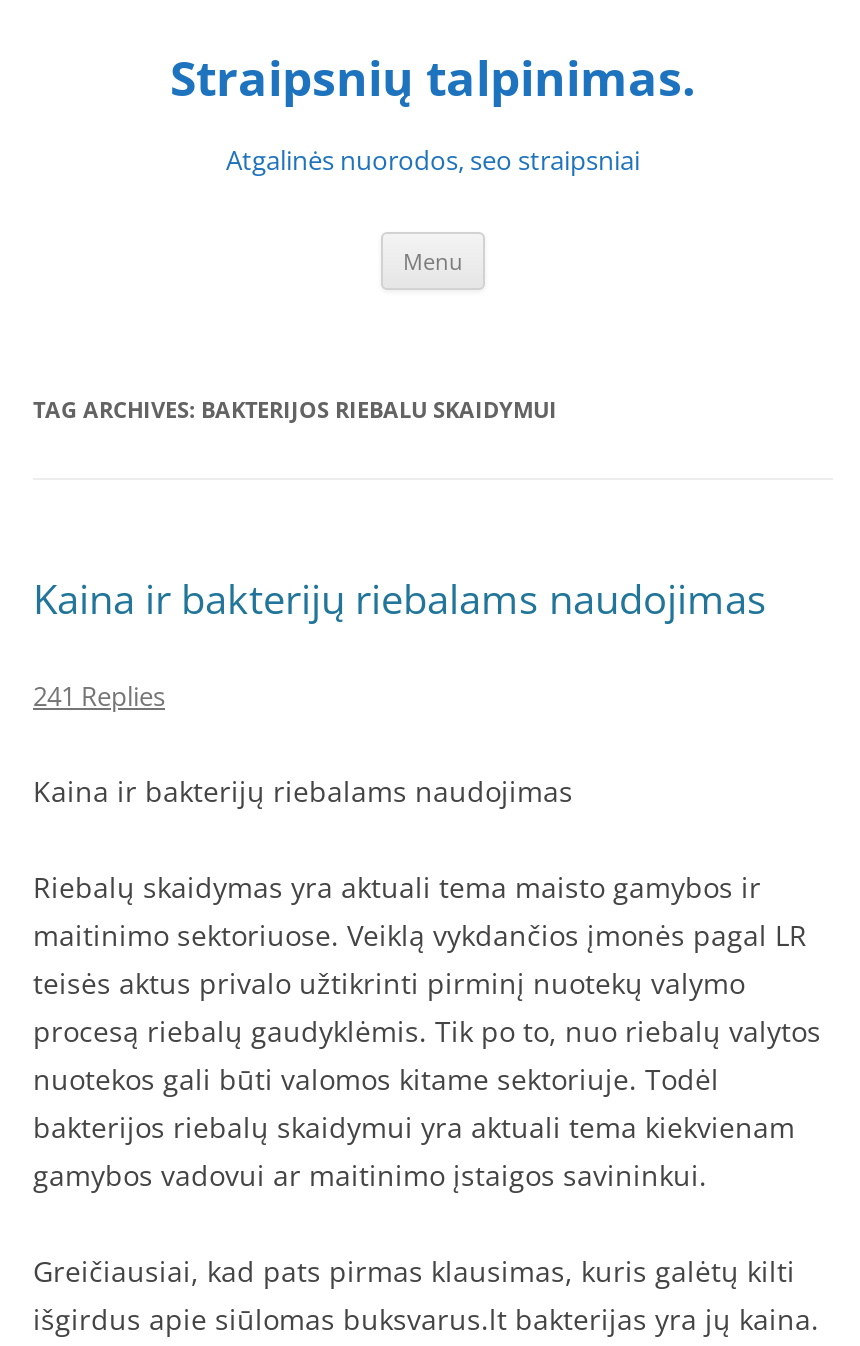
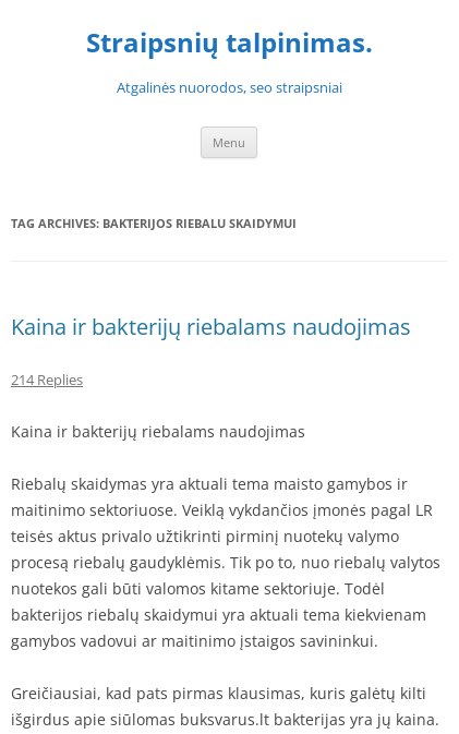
[33,678,165,714] 241 Replies -> [11,370,83,389] 214 Replies

